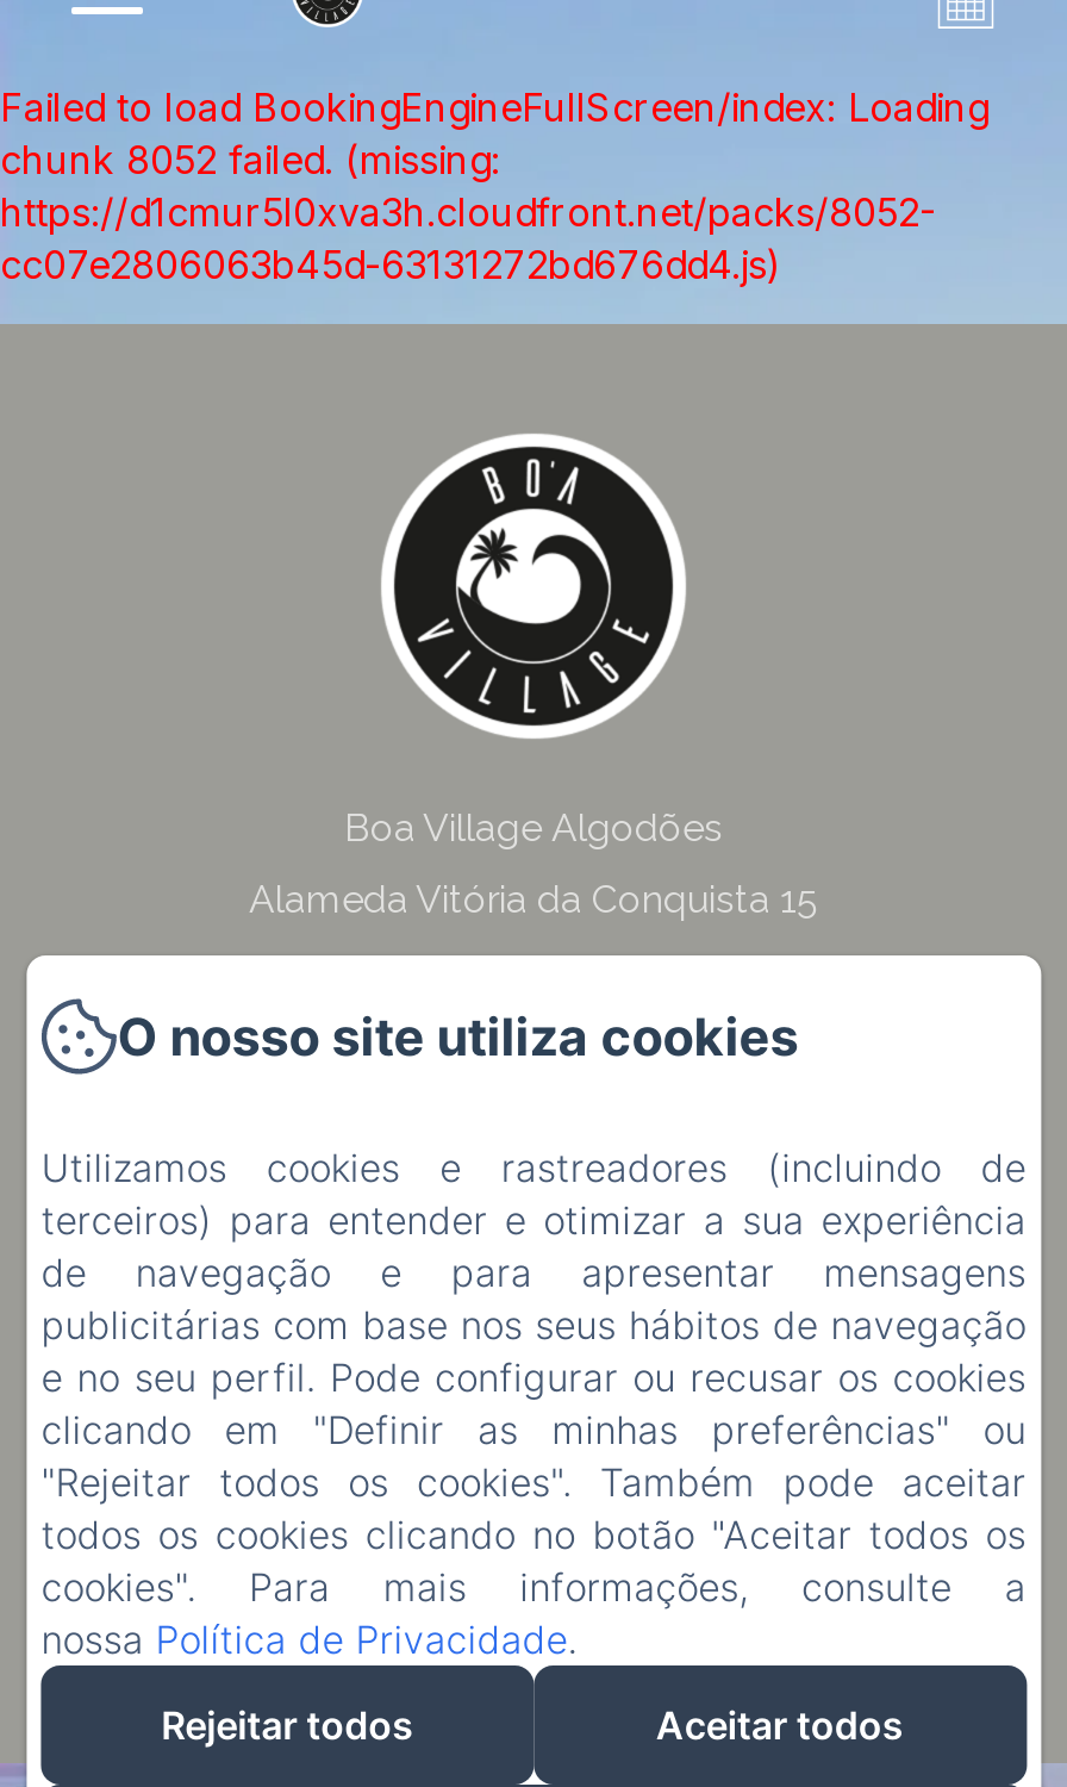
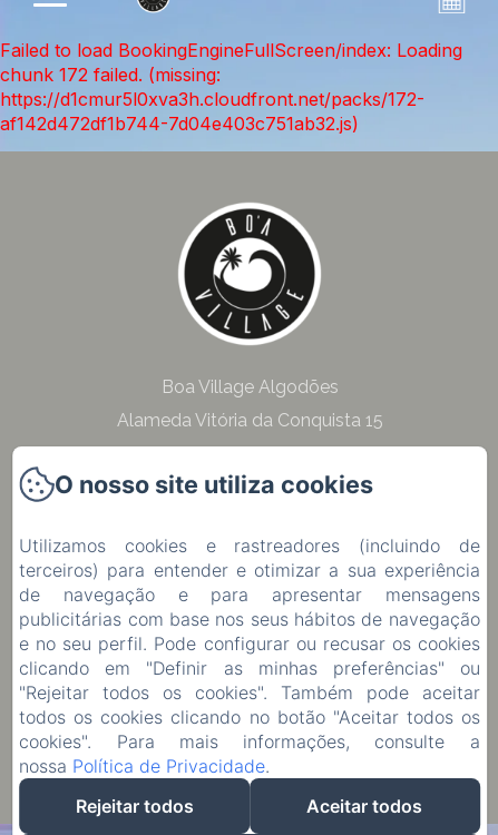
[0,136,936,288] chunk 8052 failed. (missing: | https://d1cmur5l0xva3h.cloudfront.net/packs/8052- | cc07e2806063b45d-63131272bd676dd4.js) -> [0,63,424,135] chunk 172 failed. (missing: | https://d1cmur5l0xva3h.cloudfront.net/packs/172- | af142d472df1b744-7d04e403c751ab32.js)

